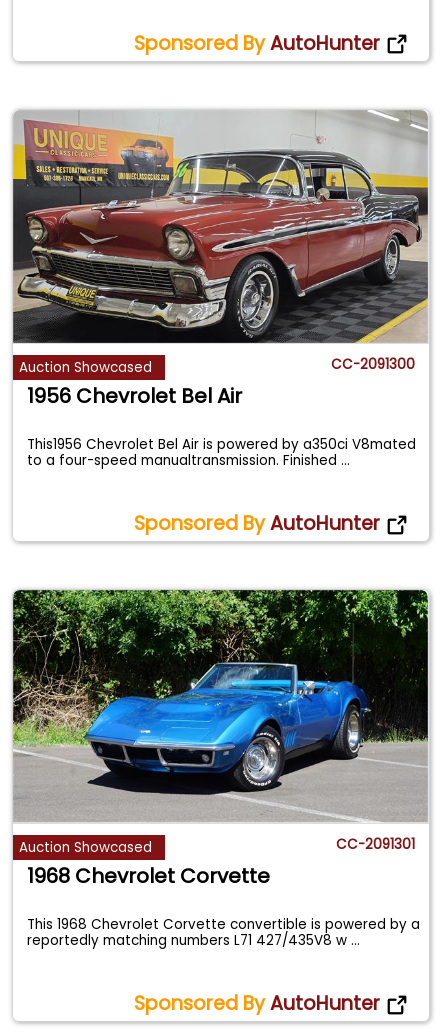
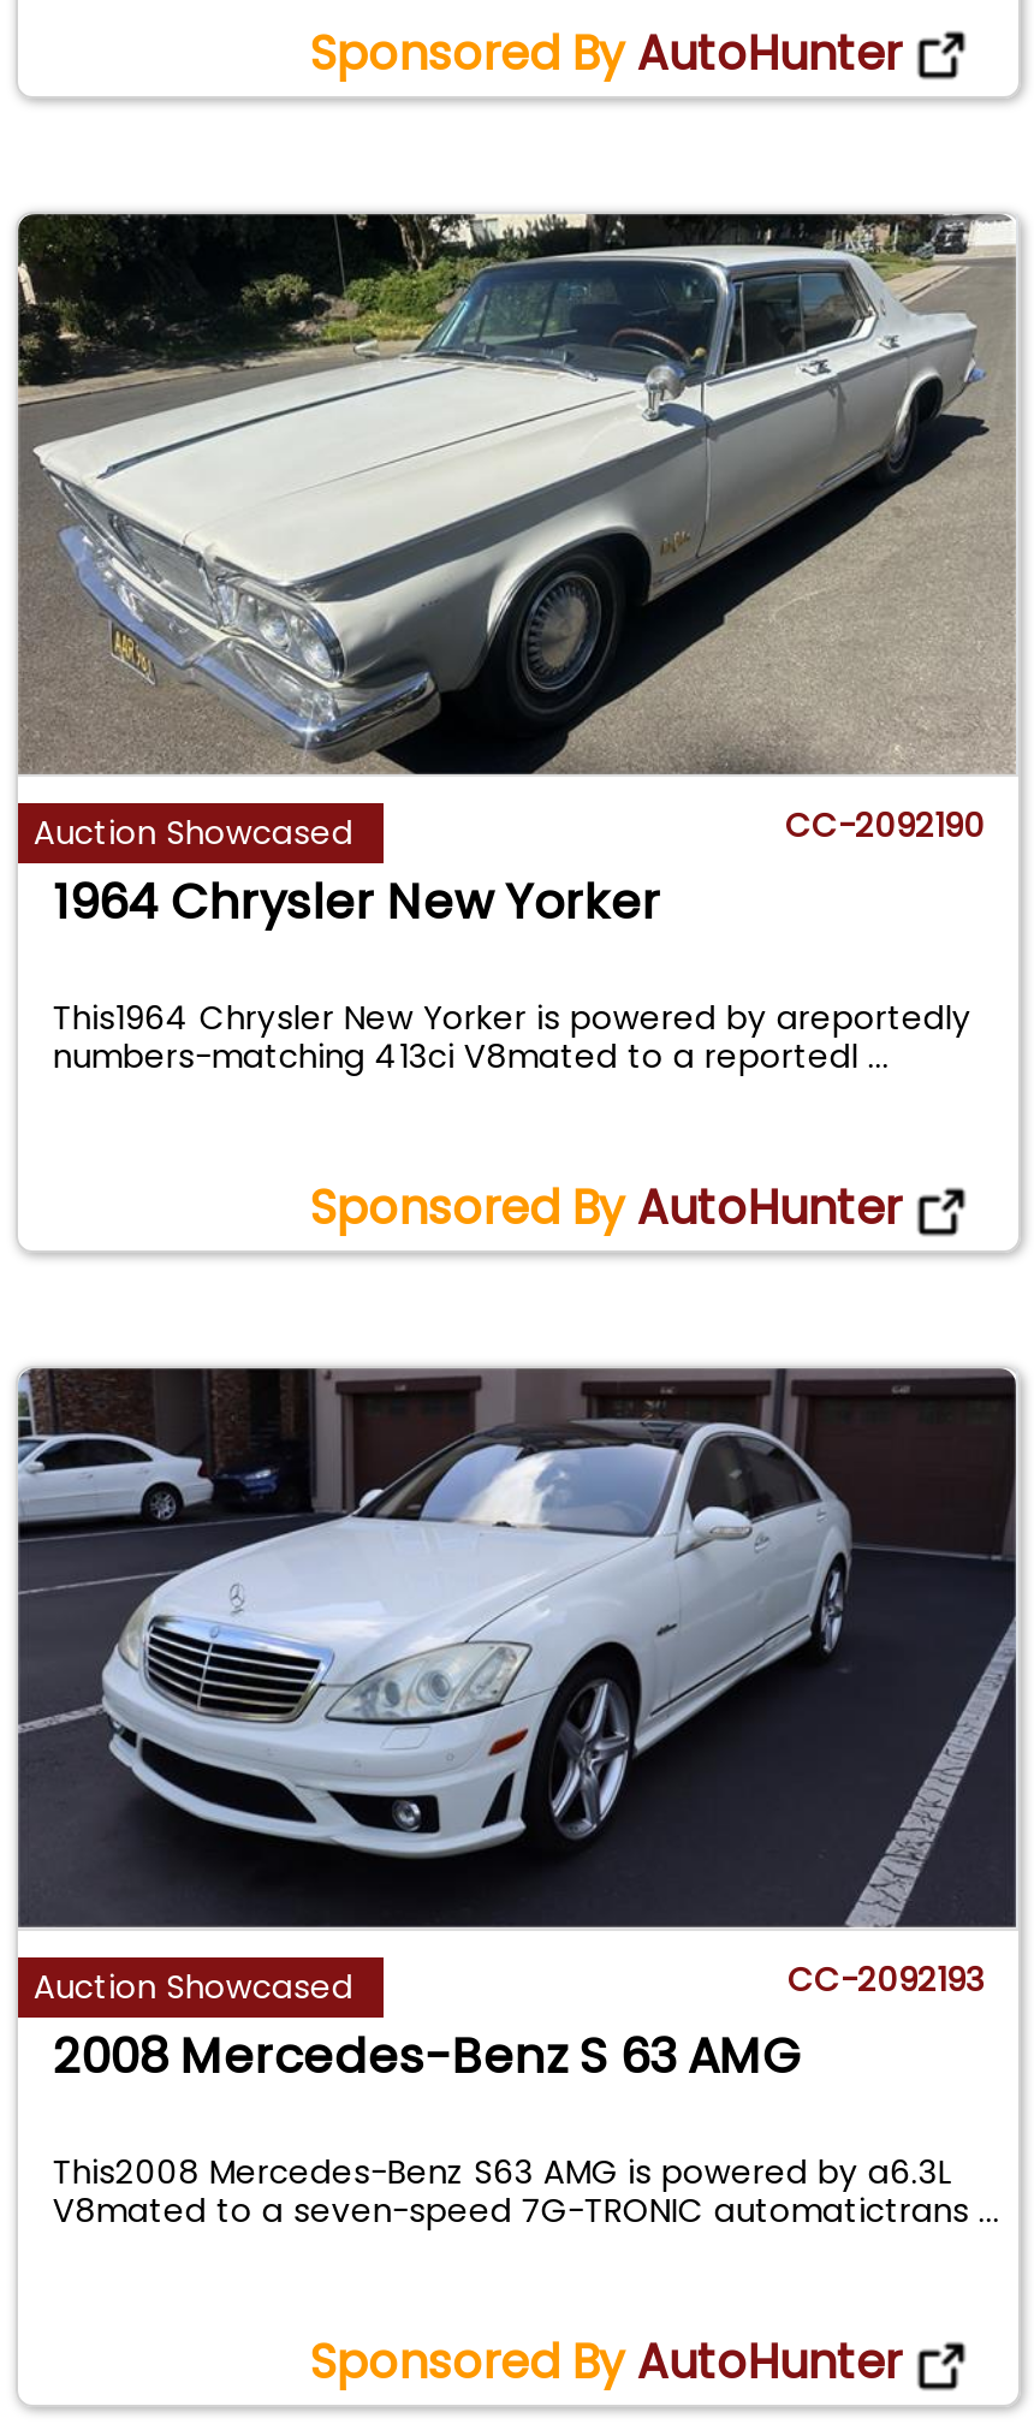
[12,110,429,410] [image] | CC-2091300 | 1956 Chevrolet Bel Air -> [16,212,1016,935] [image] | CC-2092190 | 1964 Chrysler New Yorker
[27,435,416,470] This1956 Chevrolet Bel Air is powered by a350ci V8mated | to a four-speed manualtransmission. Finished... -> [53,996,971,1080] This1964 Chrysler New Yorker is powered by areportedly | numbers-matching 413ci V8mated to a reportedl...
[12,589,428,890] [image] | CC-2091301 | 1968 Chevrolet Corvette -> [16,1366,1018,2090] [image] | CC-2092193 | 2008 Mercedes-Benz S 63 AMG
[27,915,420,950] This 1968 Chevrolet Corvette convertible is powered by a | reportedly matching numbers L71 427/435V8 w... -> [53,2150,1000,2234] This2008 Mercedes-Benz S63 AMG is powered by a6.3L | V8mated to a seven-speed 7G-TRONIC automatictrans...

